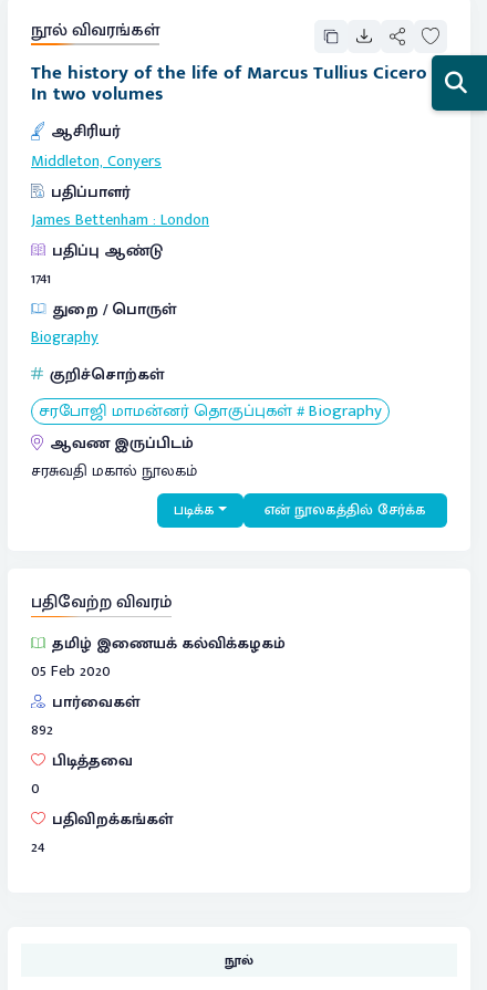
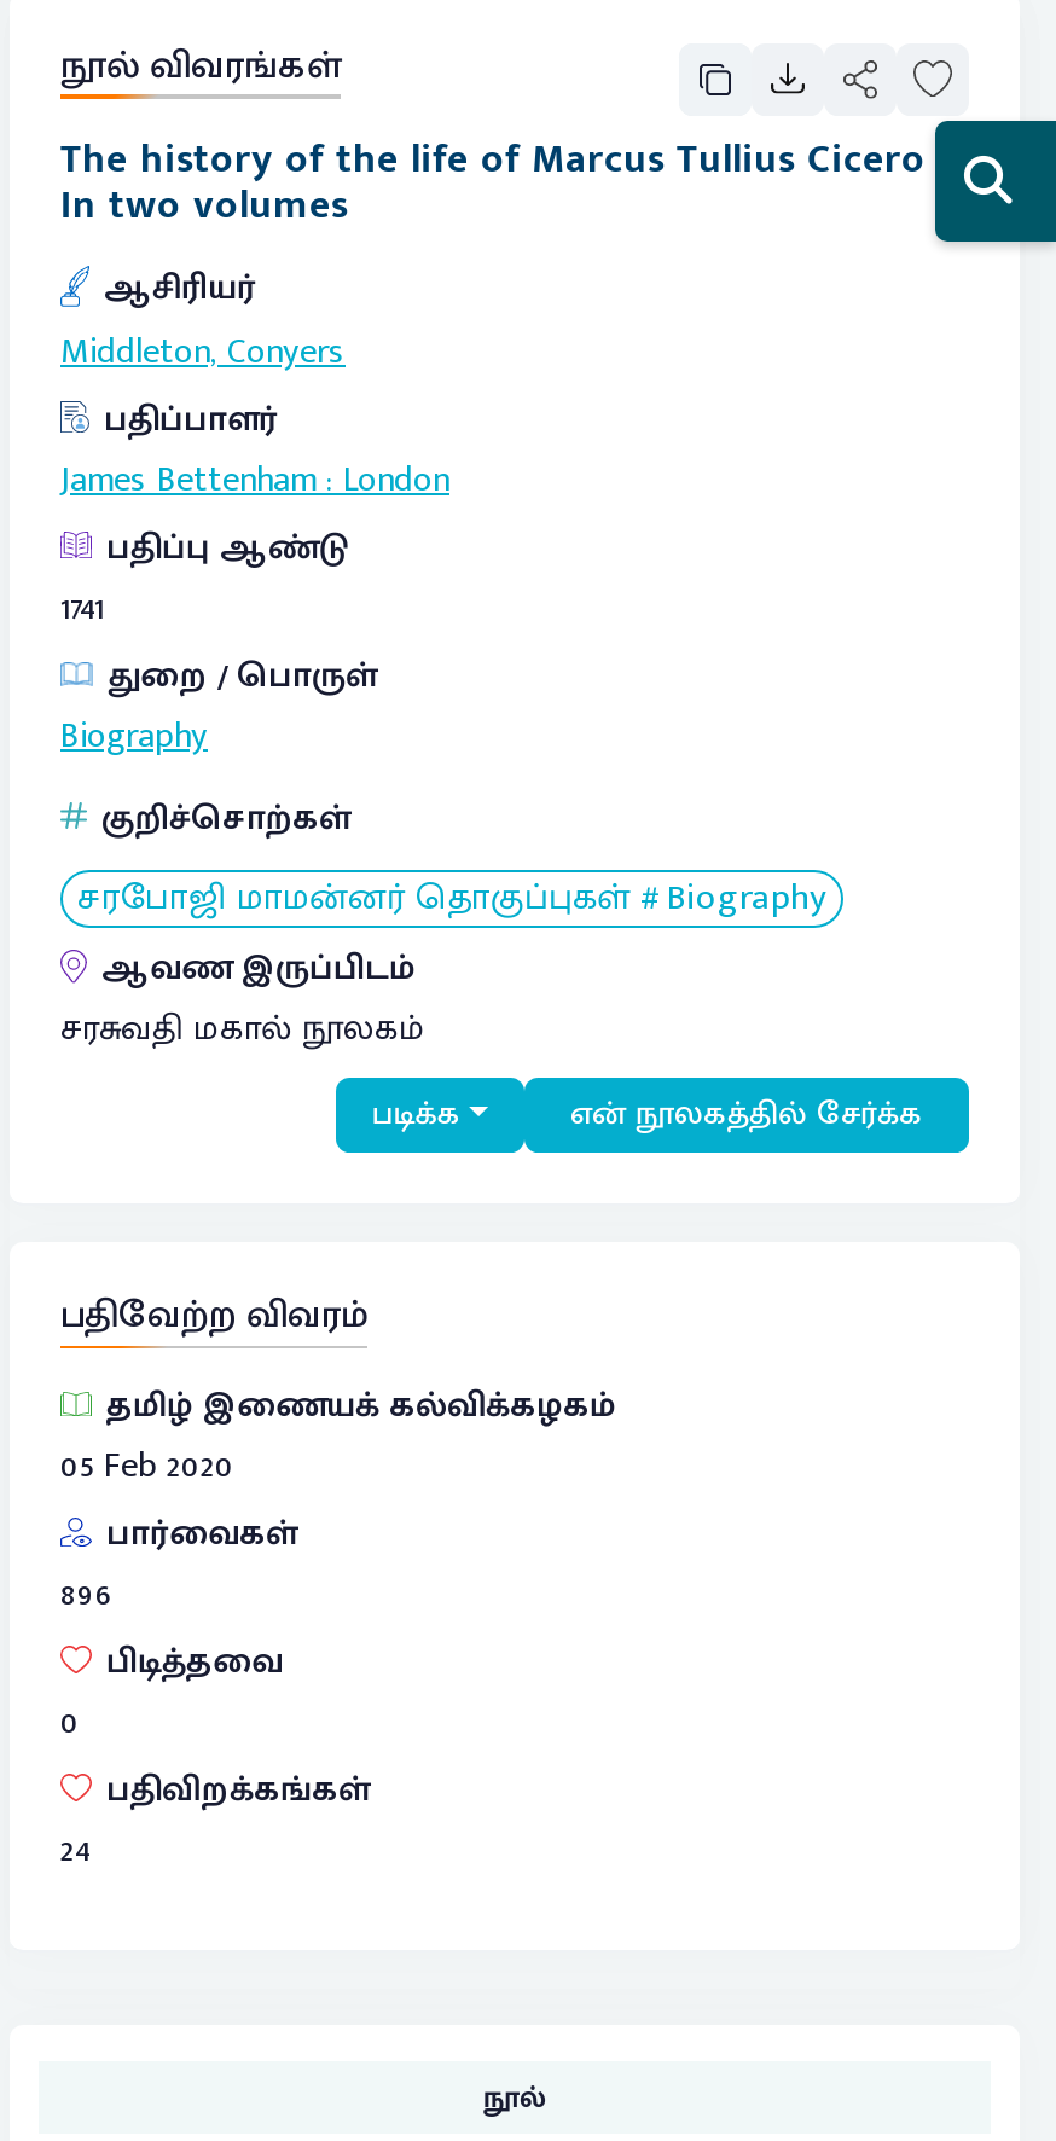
[31,717,53,743] 892 -> [60,1566,111,1624] 896

